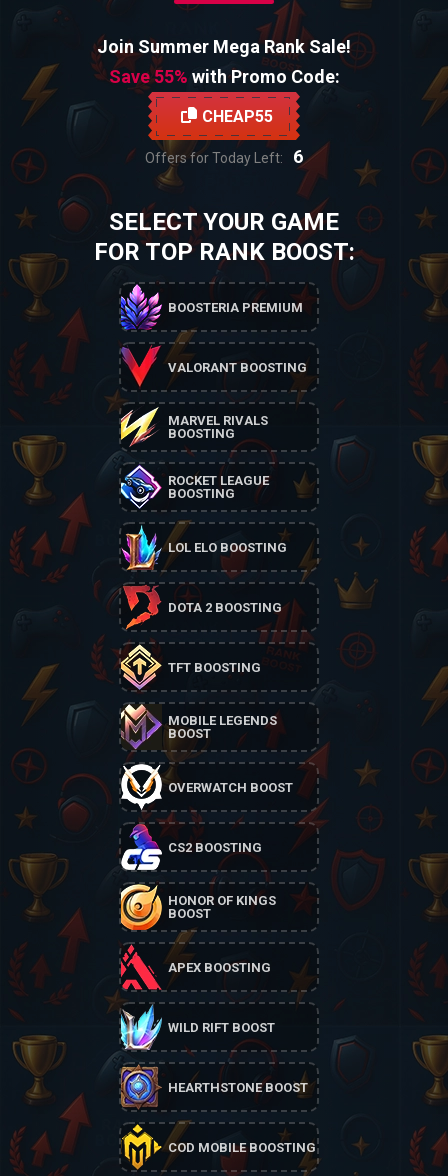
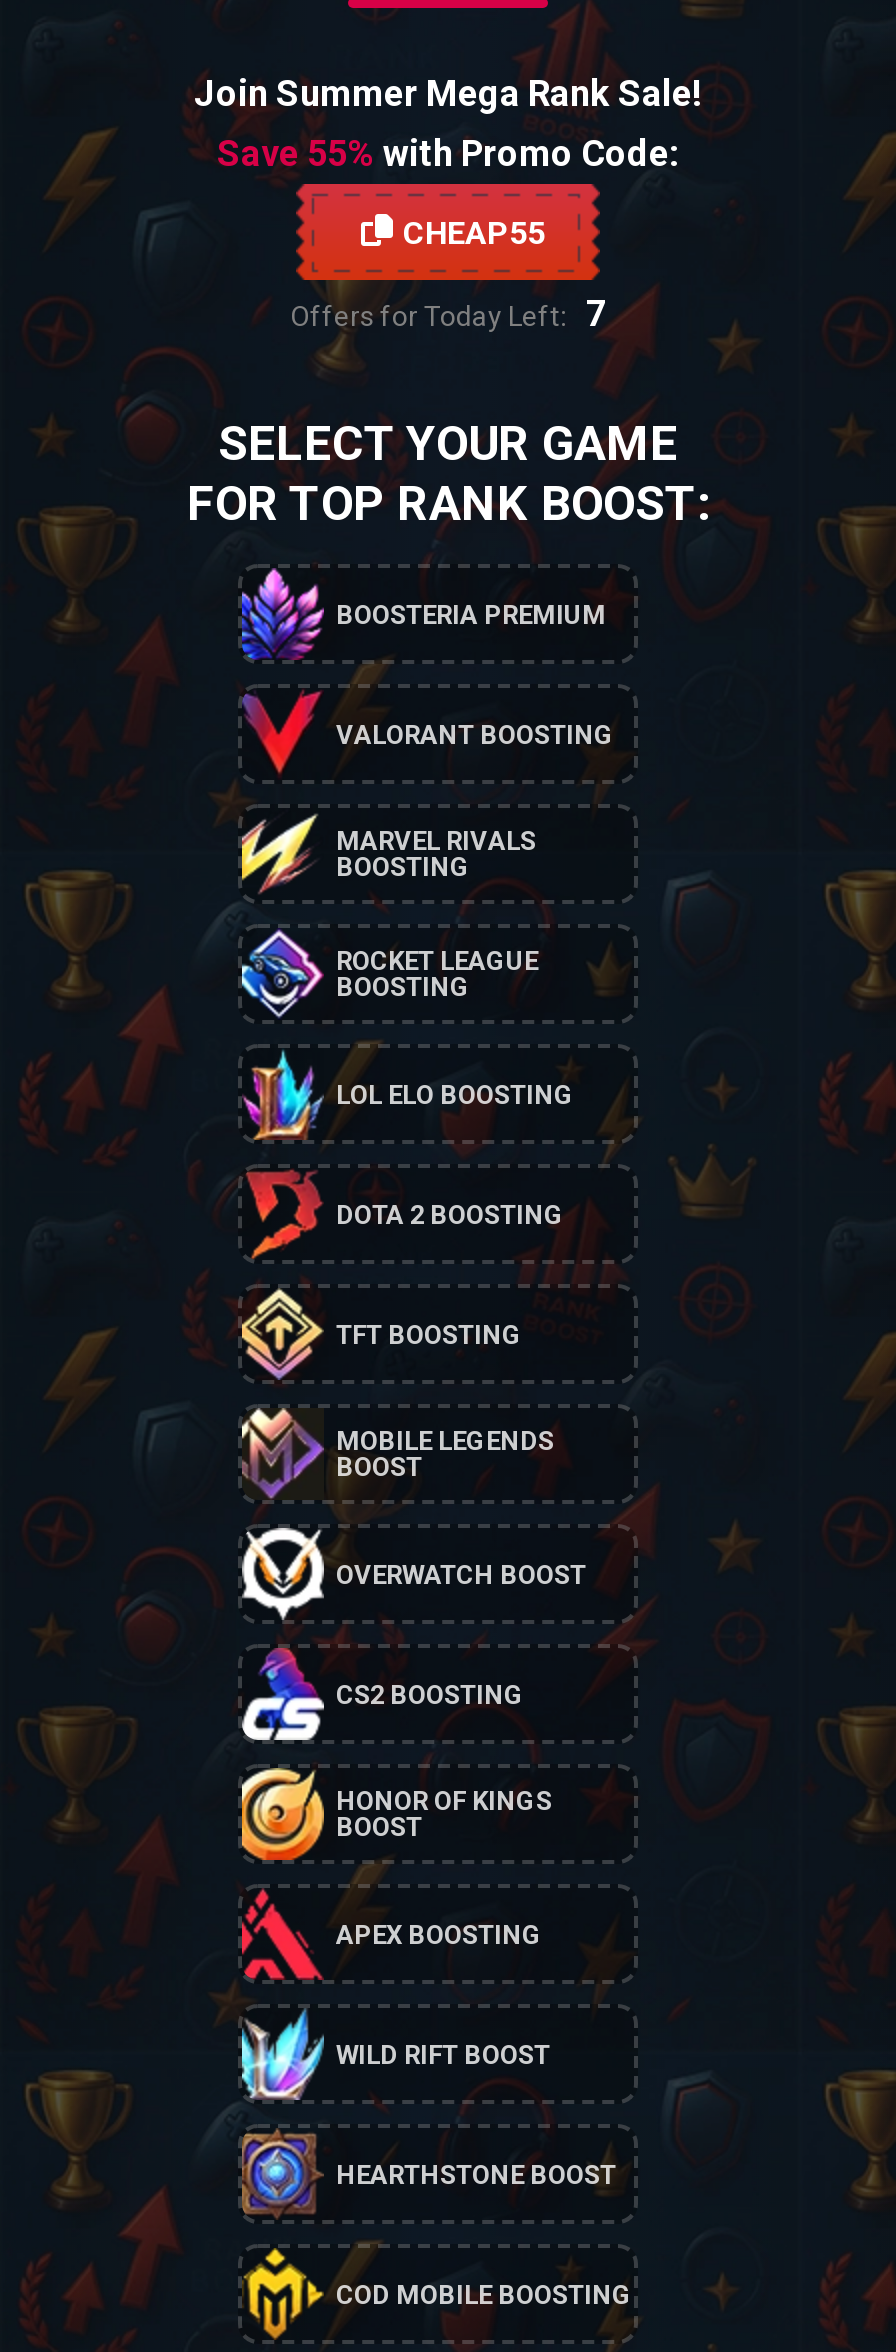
[145,146,303,167] Offers for Today Left: 6 -> [290,292,606,334] Offers for Today Left: 7

